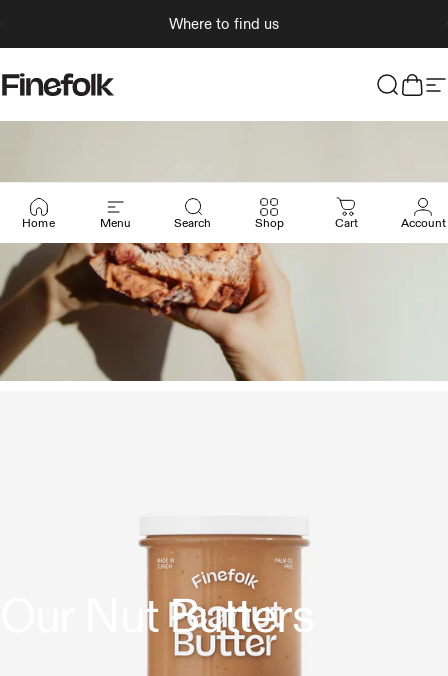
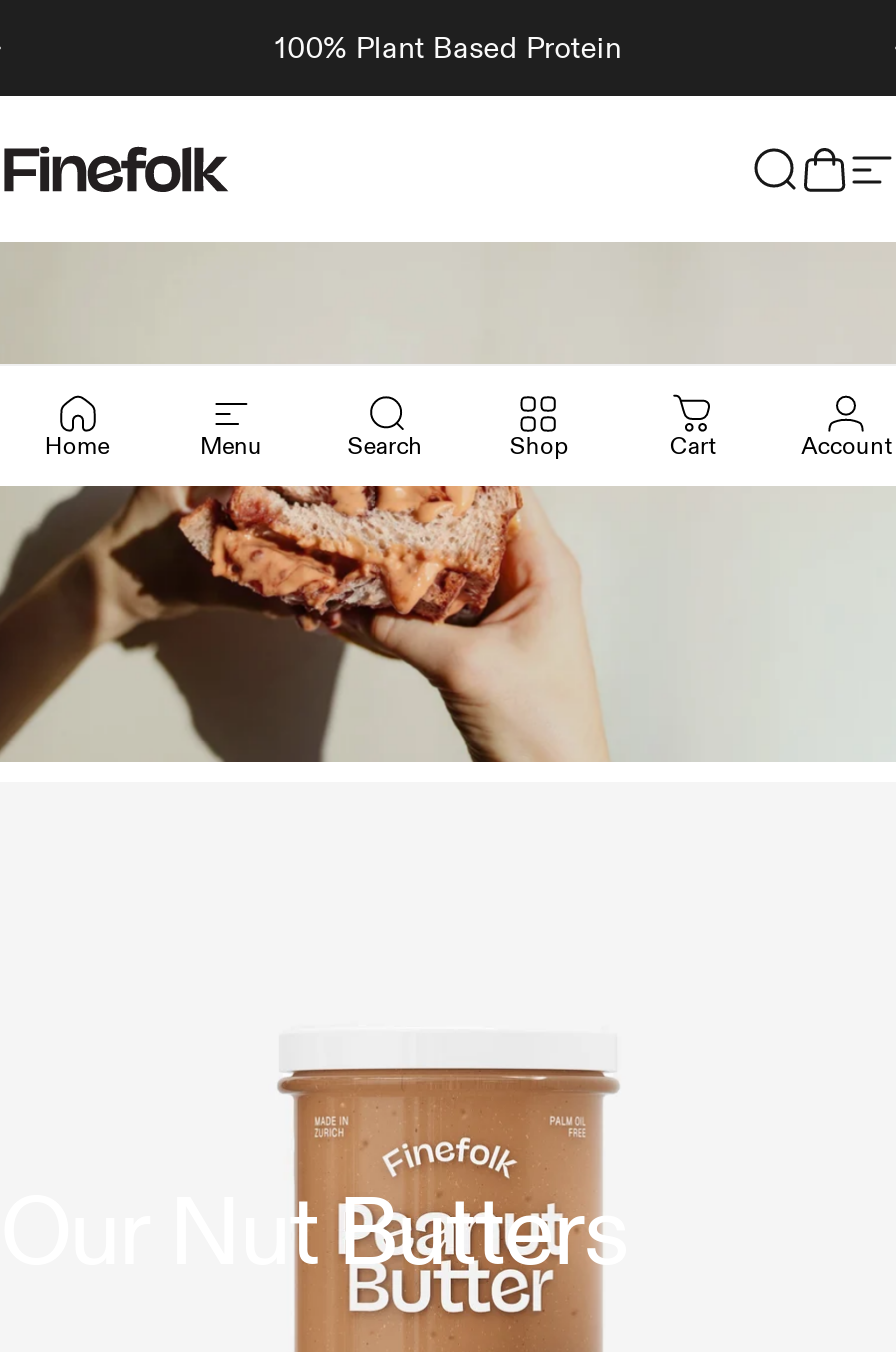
[169,14,279,33] Where to find us -> [275,28,621,66] 100% Plant Based Protein

